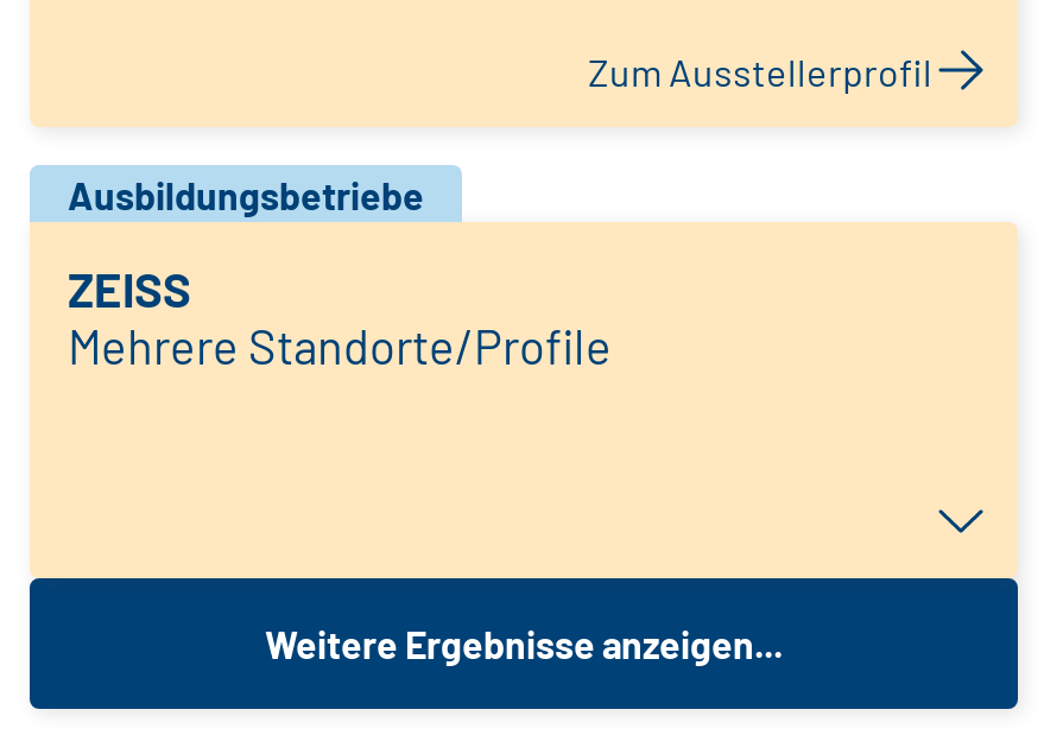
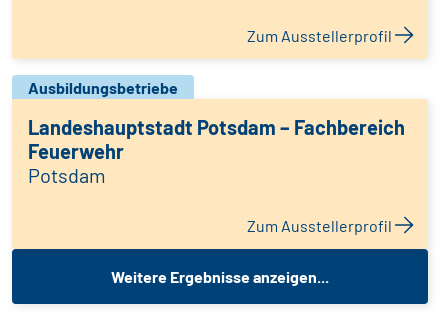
[68,260,612,374] ZEISS | Mehrere Standorte/Profile -> [28,115,405,235] Landeshauptstadt Potsdam – Fachbereich | Feuerwehr | Potsdam | Zum Ausstellerprofil

